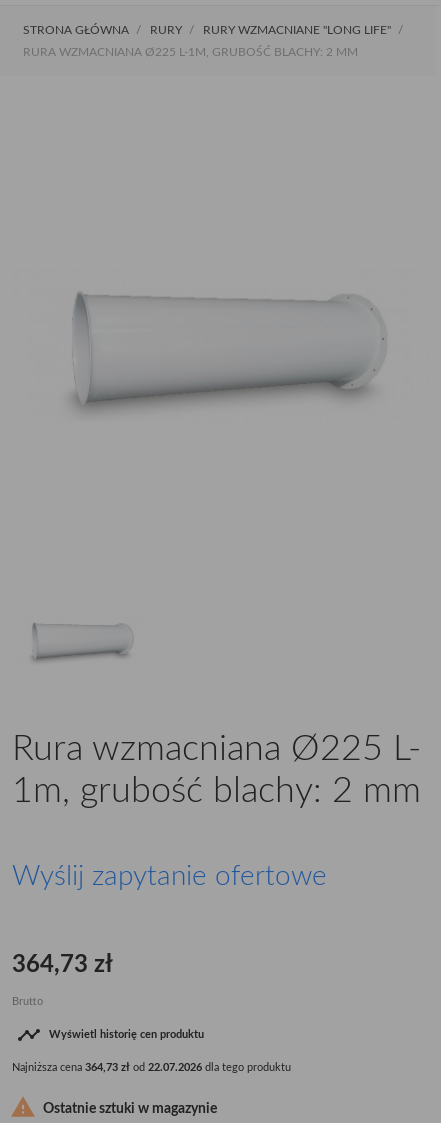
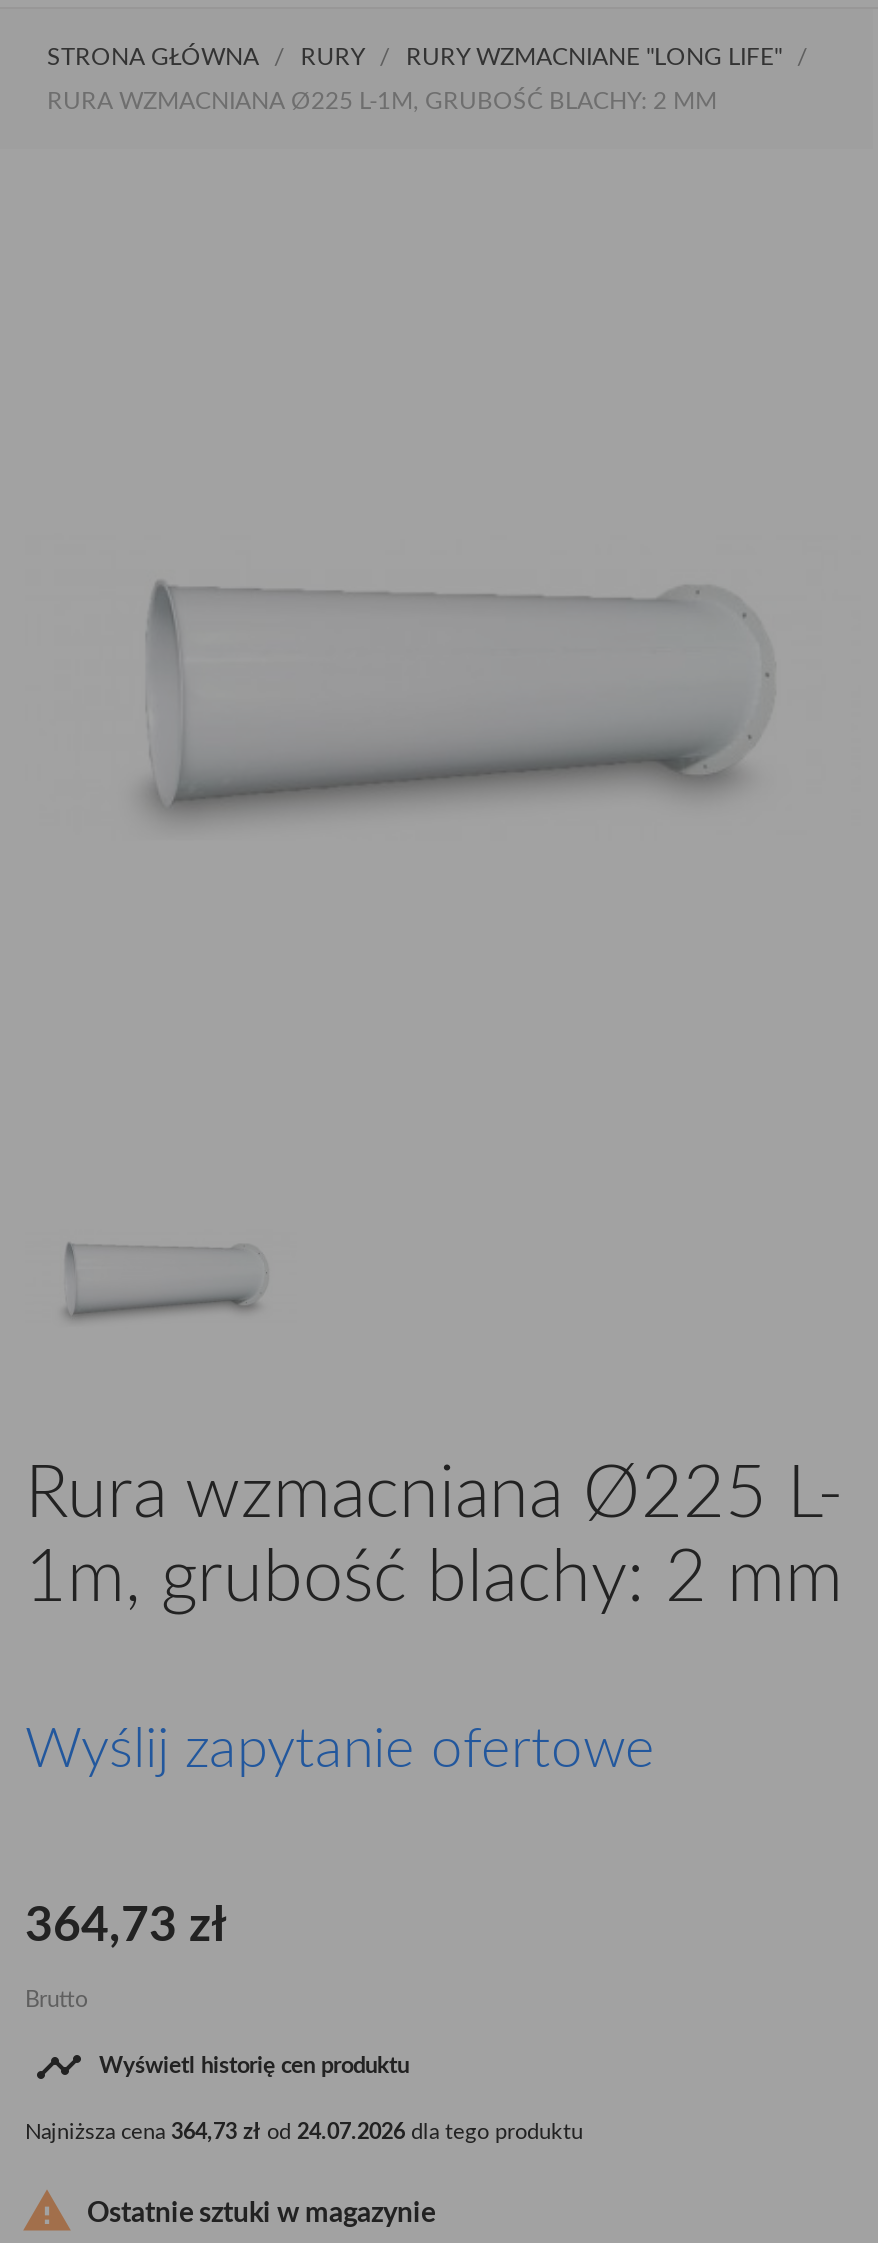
[12,1062,291,1073] Najniższa cena 364,73 zł od 22.07.2026 dla tego produktu -> [25,2121,583,2143] Najniższa cena 364,73 zł od 24.07.2026 dla tego produktu

